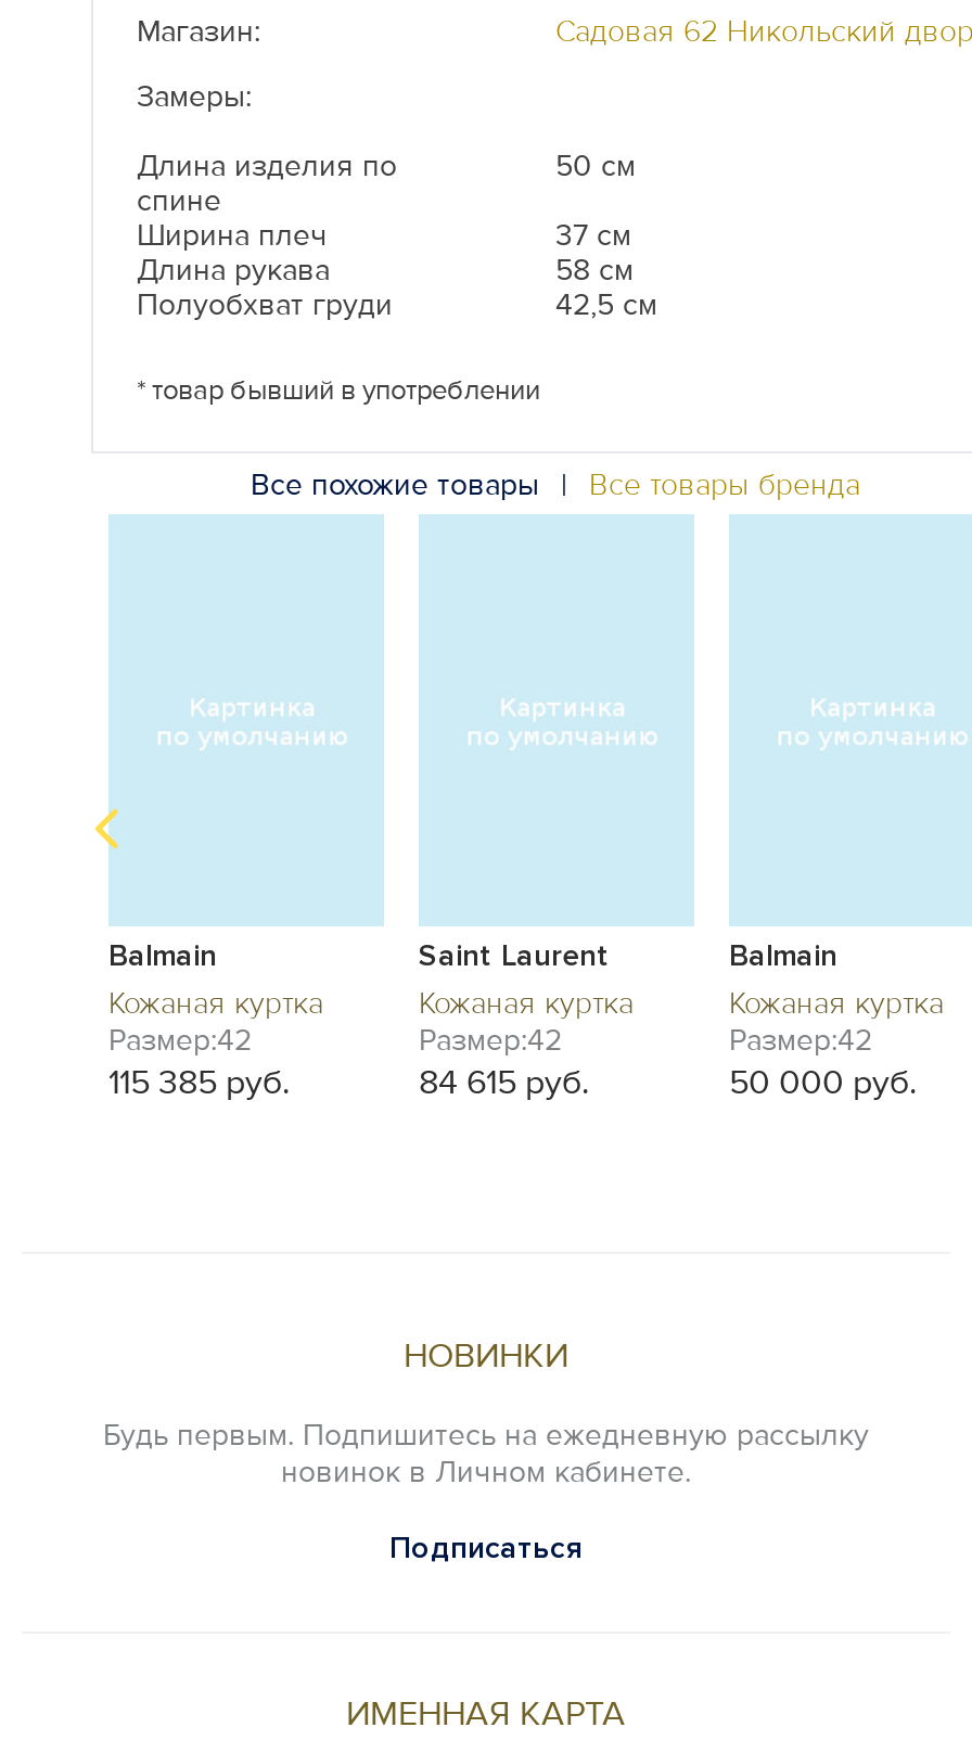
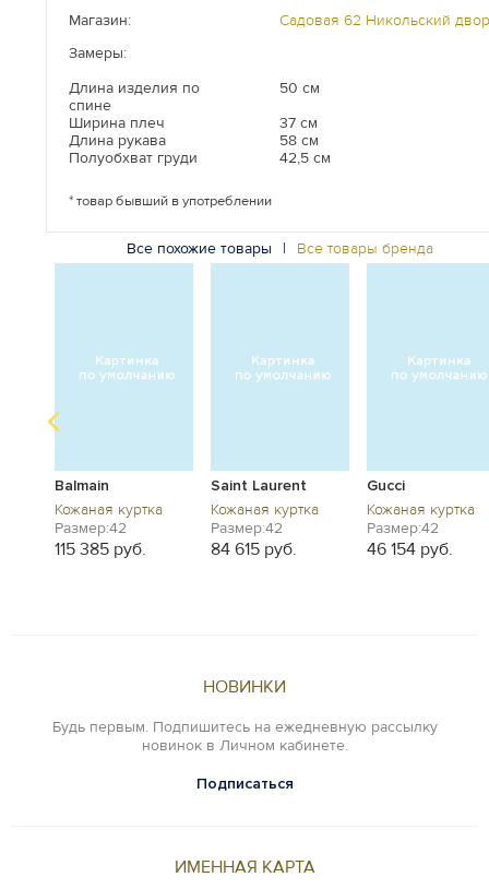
[729,938,837,975] Balmain -> [367,476,405,495] Gucci
[729,1062,918,1105] 50 000 руб. -> [367,539,453,561] 46 154 руб.

